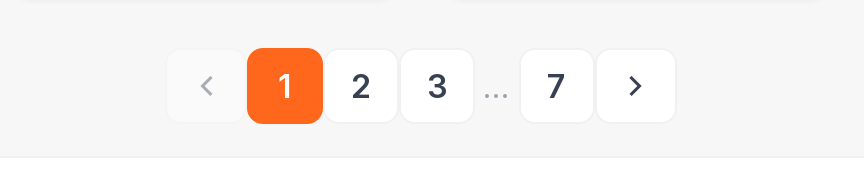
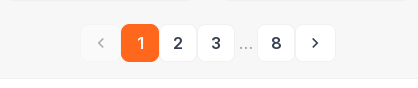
[547,67,567,107] 7 -> [270,33,281,53] 8

